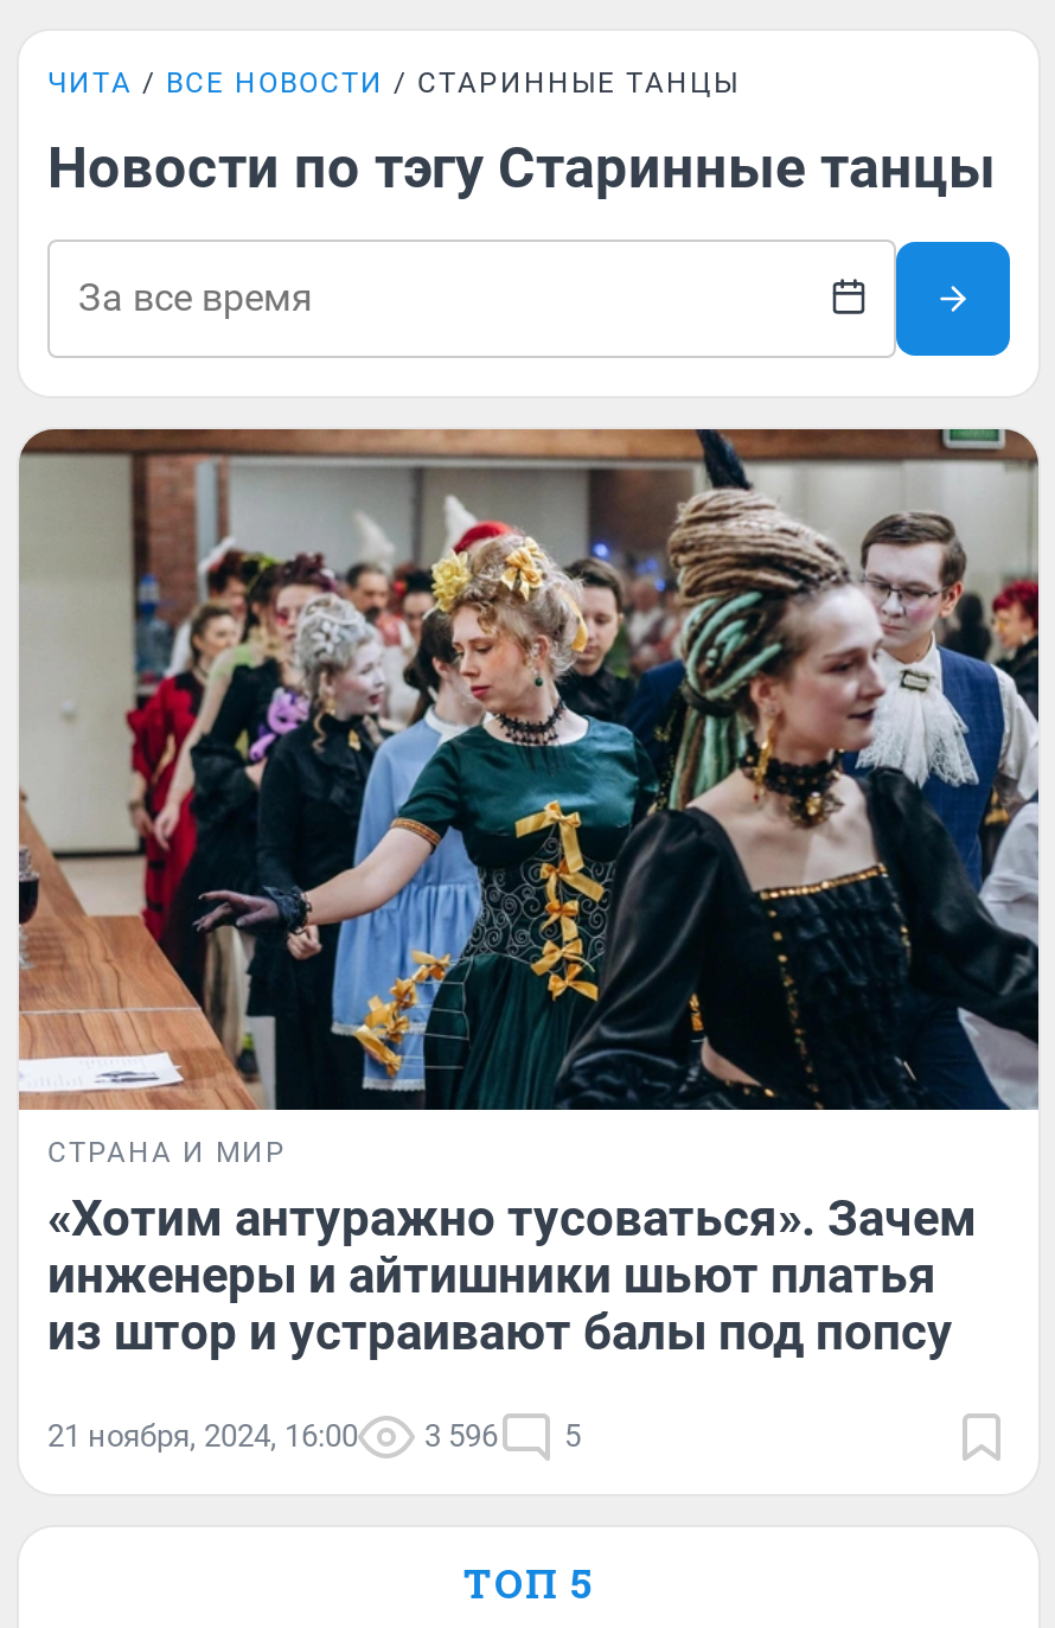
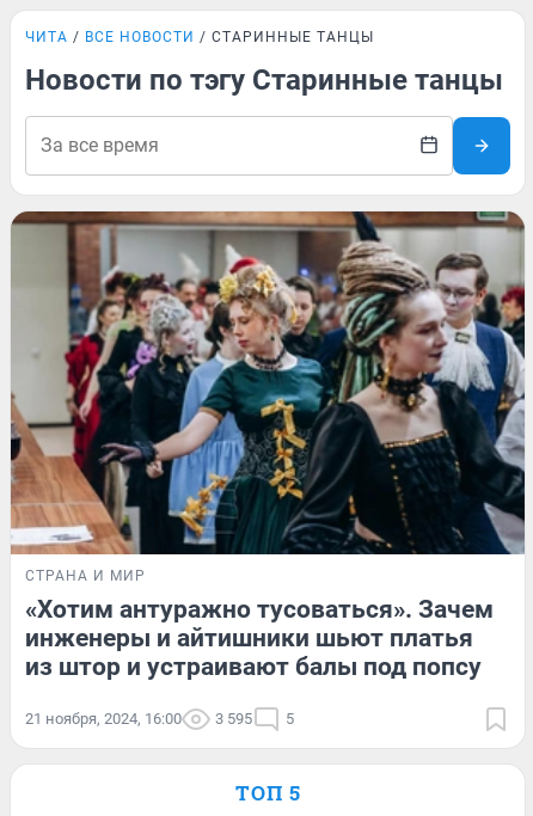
[47,1417,581,1453] 21 ноября, 2024, 16:00 3 596 5 -> [25,709,294,727] 21 ноября, 2024, 16:00 3 595 5

